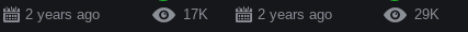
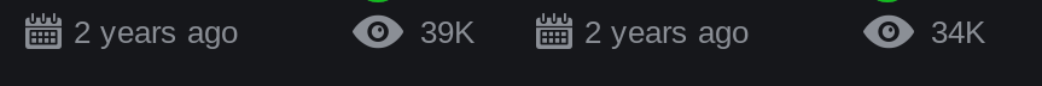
[182,6,208,22] 17K -> [420,14,476,50] 39K
[414,6,440,22] 29K -> [931,14,986,50] 34K

